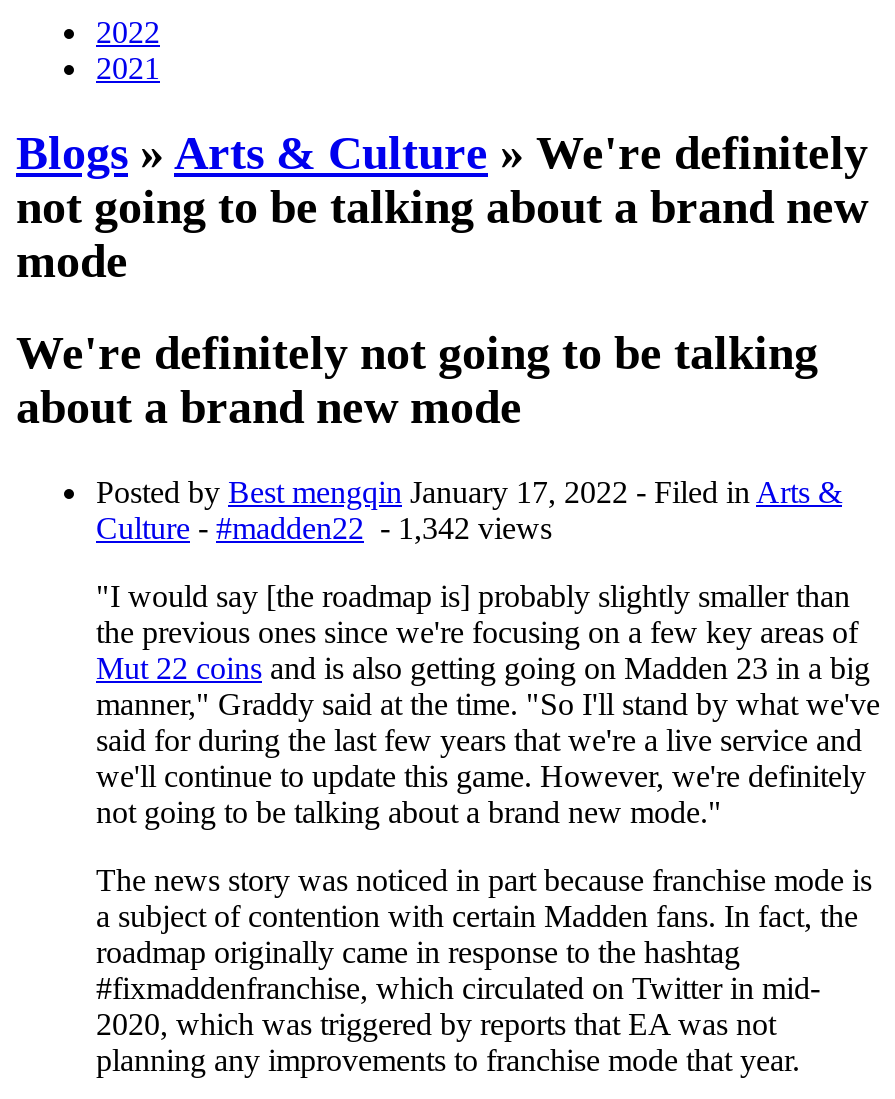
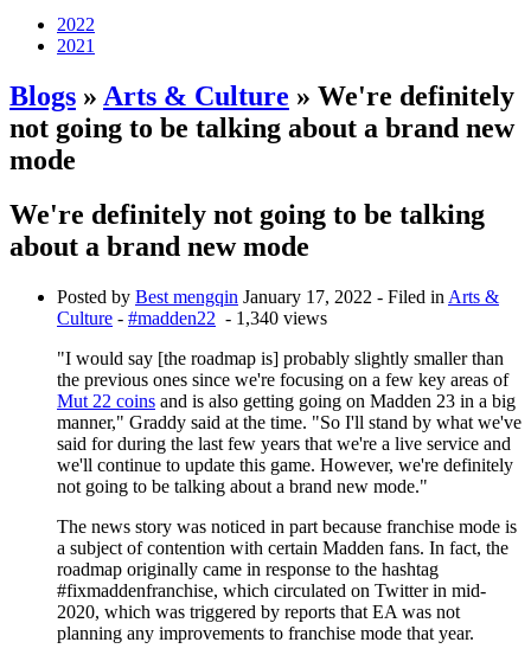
[96,512,552,546] Culture - #madden22 - 1,342 views -> [57,308,327,328] Culture - #madden22 - 1,340 views

